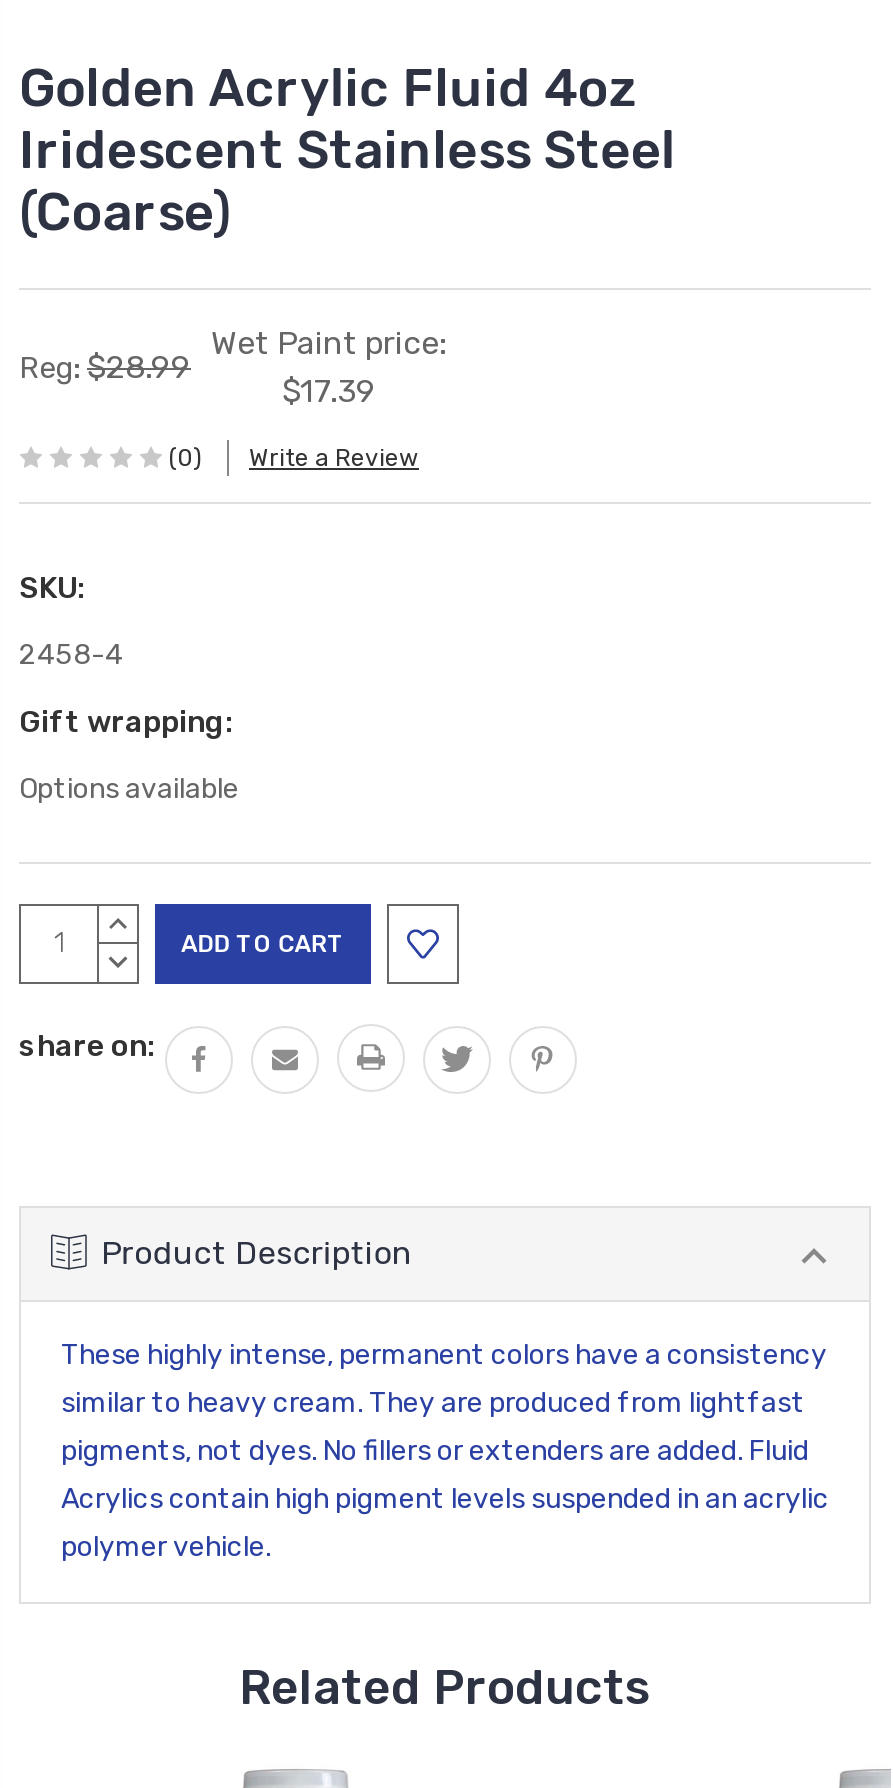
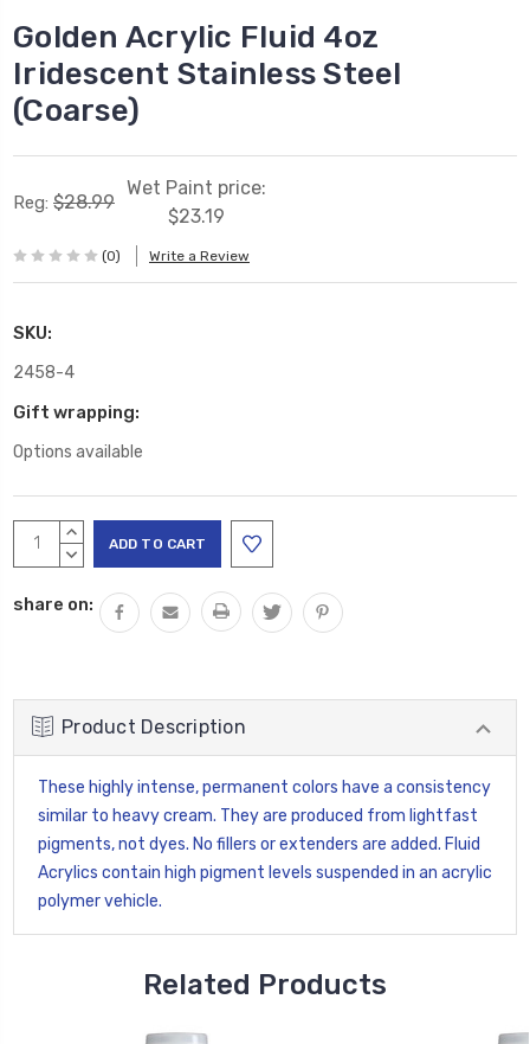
[282,372,376,410] $17.39 -> [168,205,225,227] $23.19

